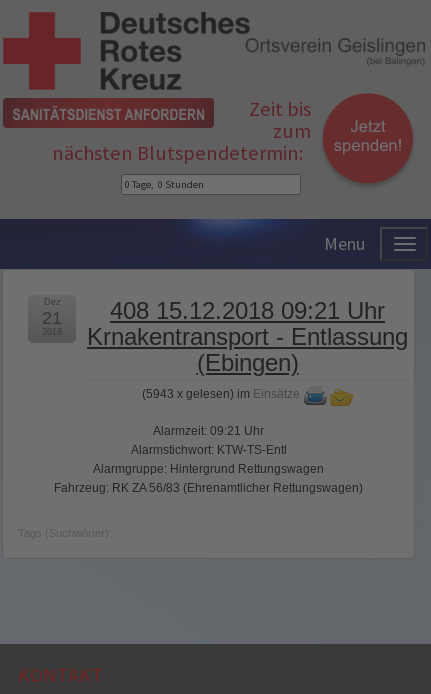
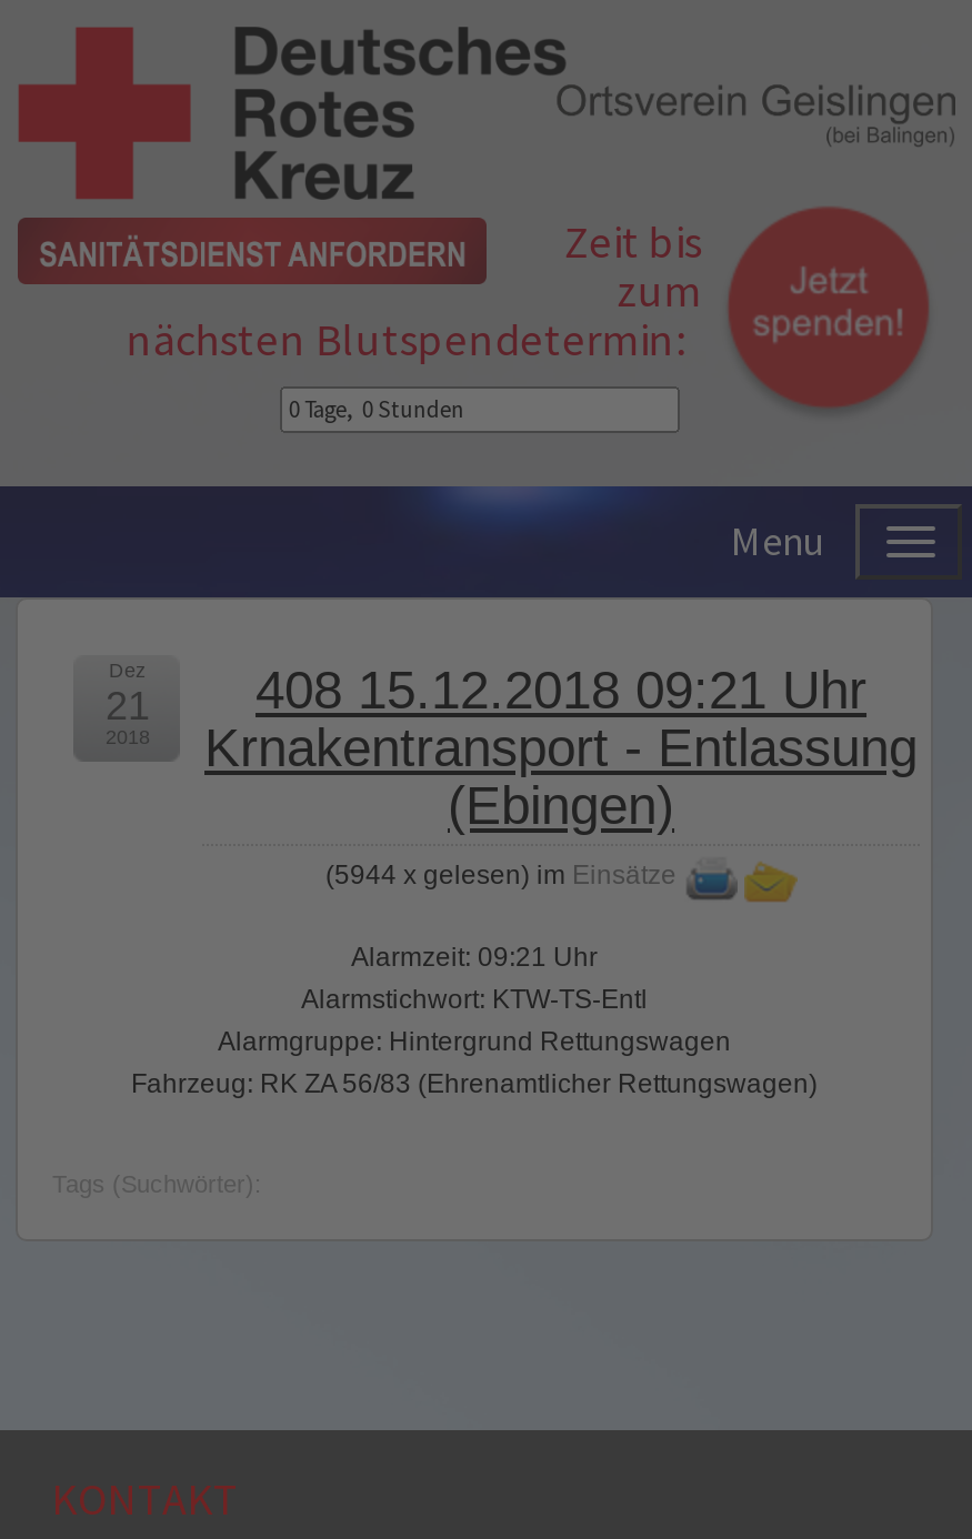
[141,387,299,401] (5943 x gelesen) im Einsätze -> [325,859,677,890] (5944 x gelesen) im Einsätze

